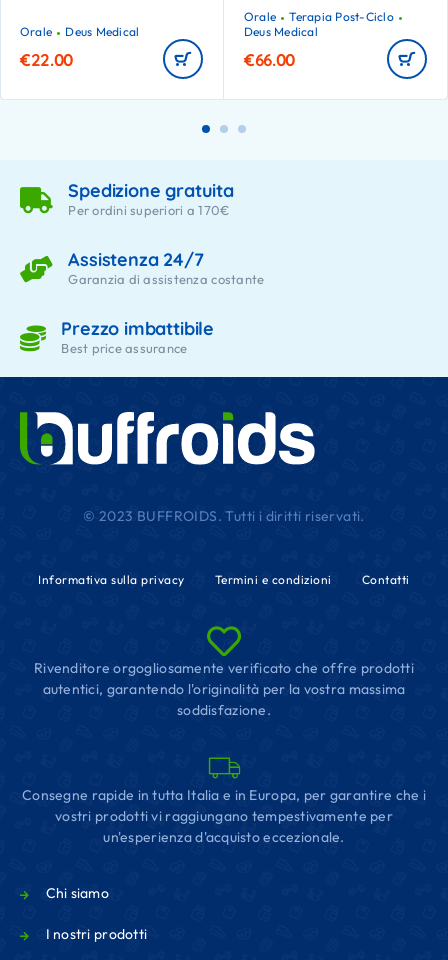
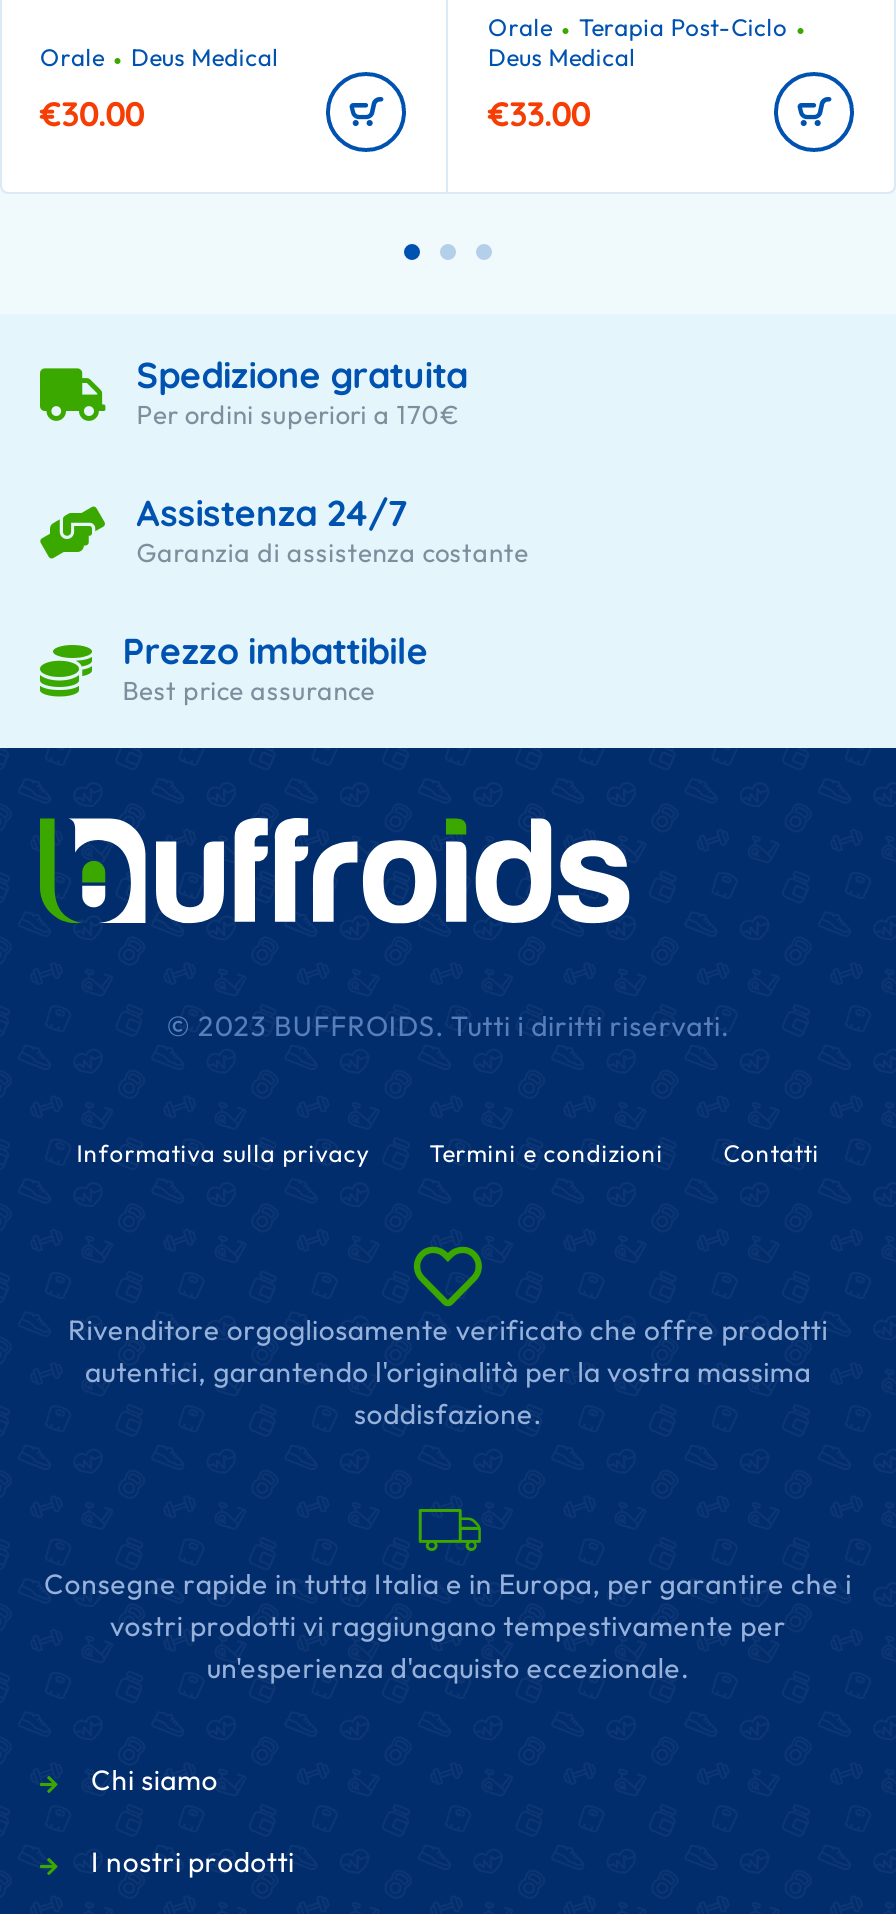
[20,49,73,70] €22.00 -> [40,91,144,133] €30.00
[244,49,295,70] €66.00 -> [488,91,590,133] €33.00

